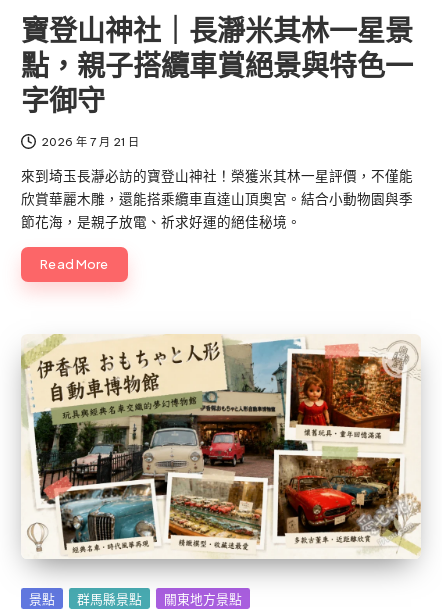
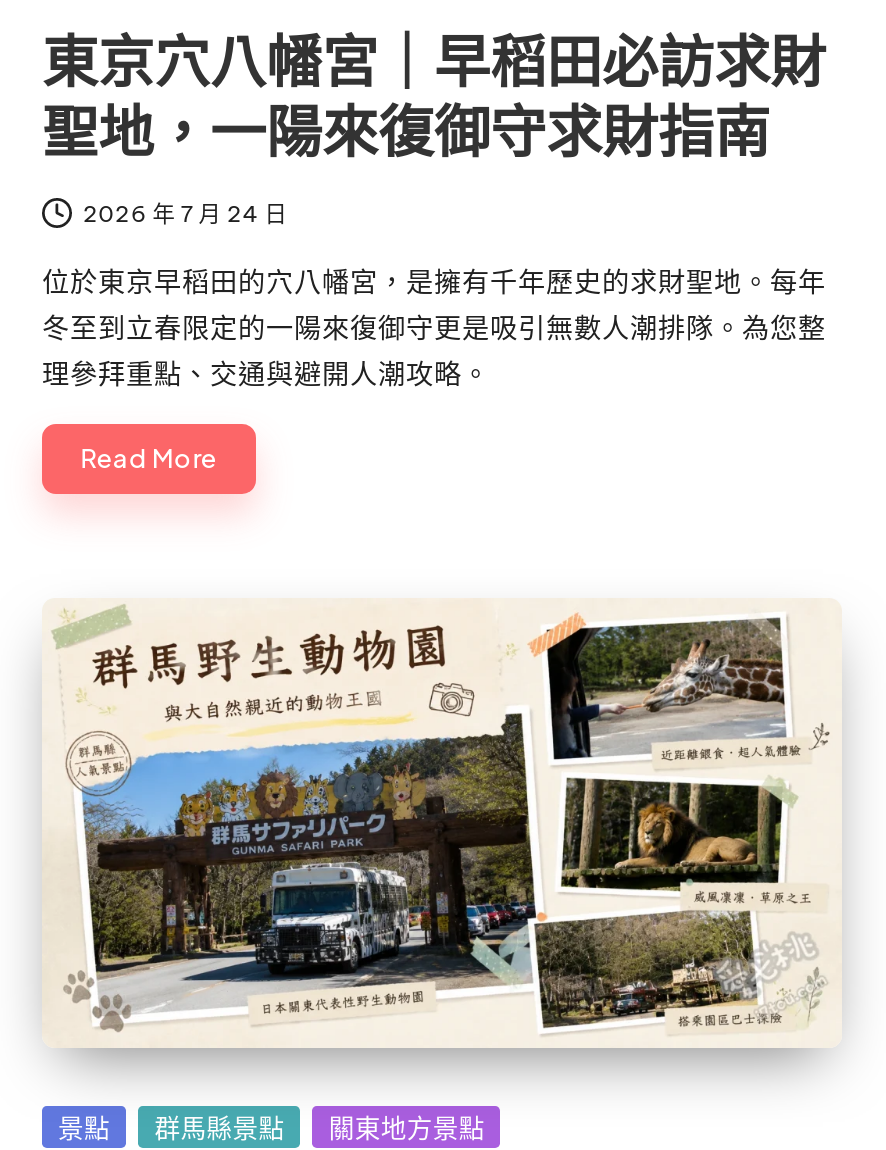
[21,13,413,118] 寶登山神社｜長瀞米其林一星景 | 點，親子搭纜車賞絕景與特色一 | 字御守 -> [42,26,826,166] 東京穴八幡宮｜早稻田必訪求財 | 聖地，一陽來復御守求財指南
[41,135,139,149] 2026 年 7 月 21 日 -> [82,200,286,228] 2026 年 7 月 24 日
[21,167,413,231] 來到埼玉長瀞必訪的寶登山神社！榮獲米其林一星評價，不僅能 | 欣賞華麗木雕，還能搭乘纜車直達山頂奧宮。結合小動物園與季 | 節花海，是親子放電、祈求好運的絕佳秘境。 -> [42,264,826,392] 位於東京早稻田的穴八幡宮，是擁有千年歷史的求財聖地。每年 | 冬至到立春限定的一陽來復御守更是吸引無數人潮排隊。為您整 | 理參拜重點、交通與避開人潮攻略。
[20,334,421,555] [image] -> [42,600,840,1036] [image]

